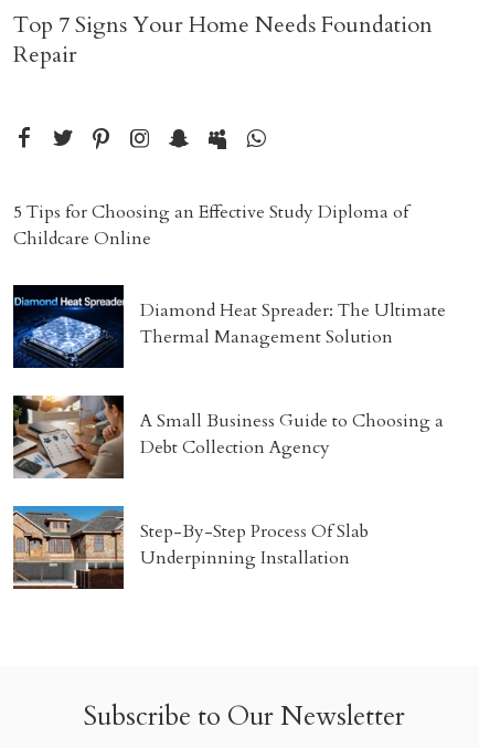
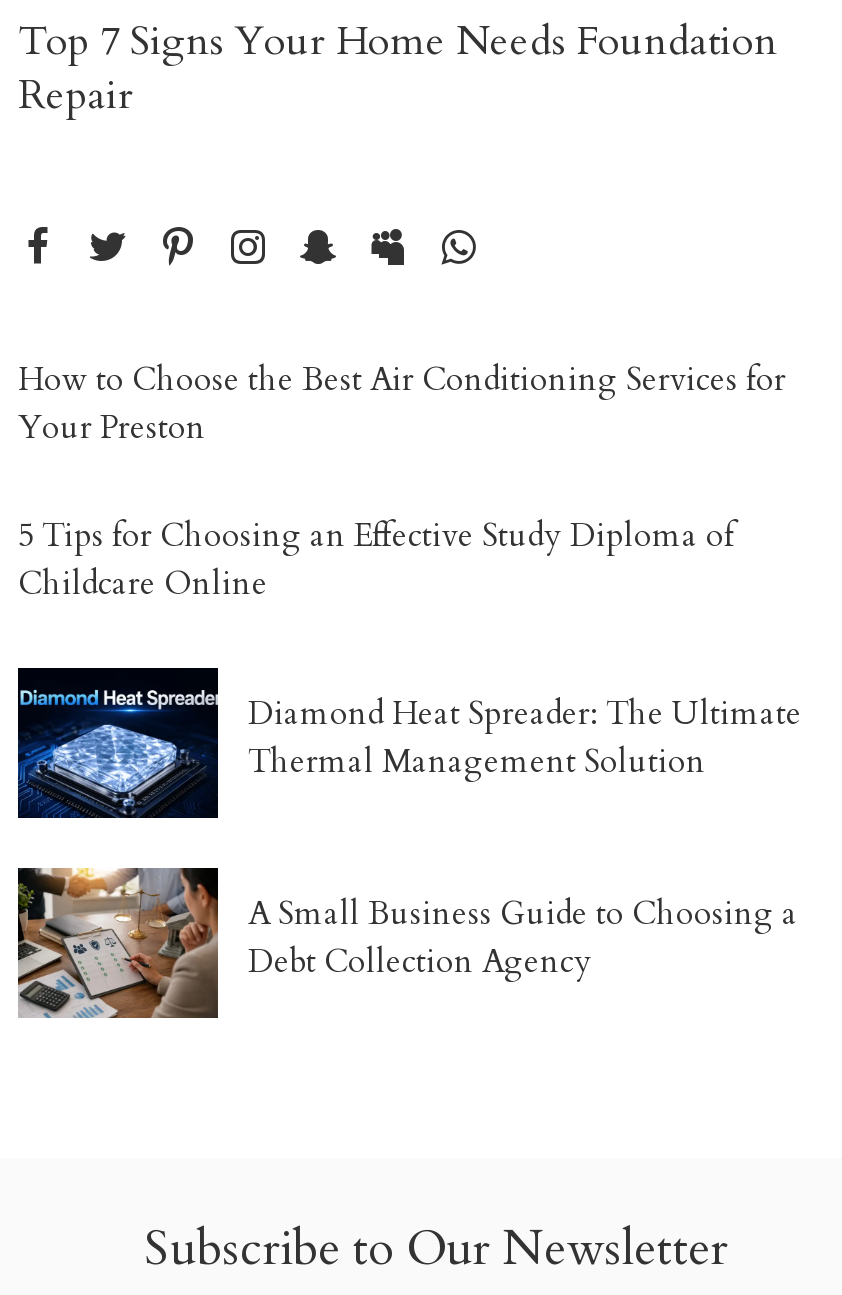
none -> [18,359,786,451] How to Choose the Best Air Conditioning Services for | Your Preston
moved [12,200,446,460] -> [16,515,802,985]: [image] | 5 Tips for Choosing an Effective Study Diploma of | Childcare Online | Diamond Heat Spreader: The Ultimate | Thermal Management Solution | A Small Business Guide to Choosing a | Debt Collection Agency
[12,505,369,590] [image] | Step-By-Step Process Of Slab | Underpinning Installation -> none

